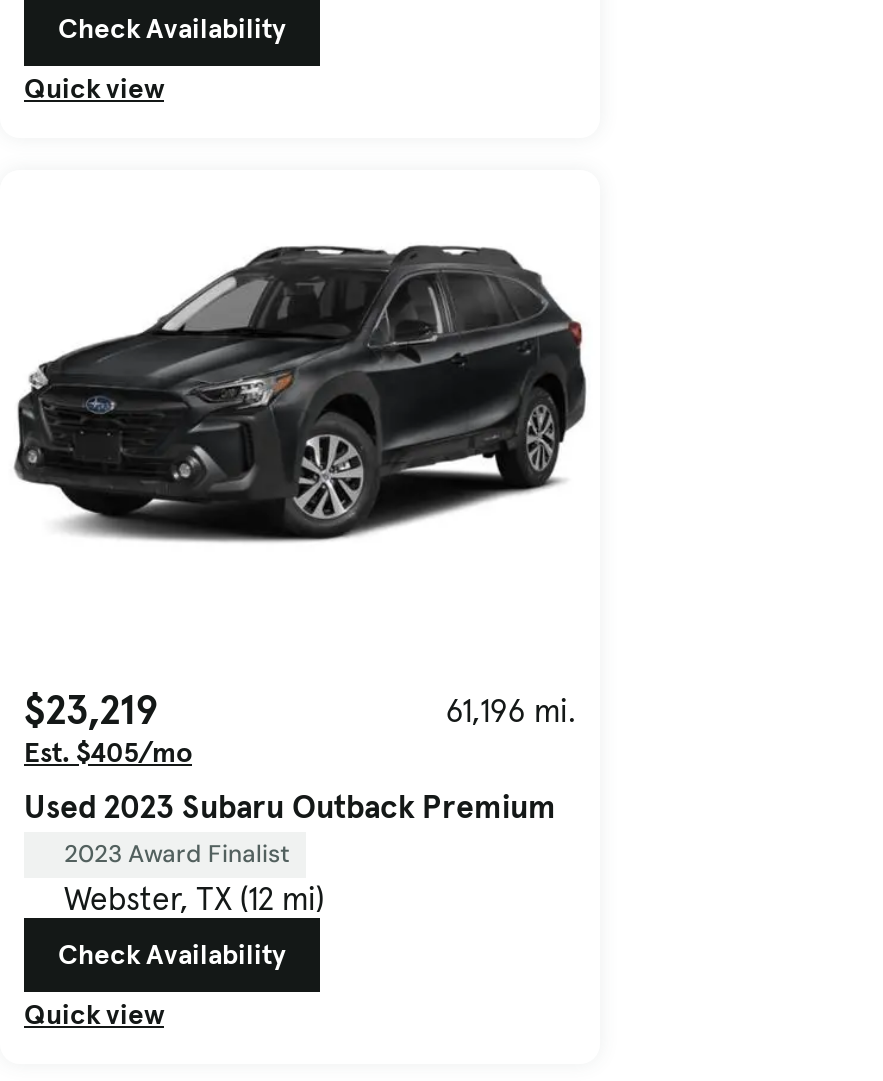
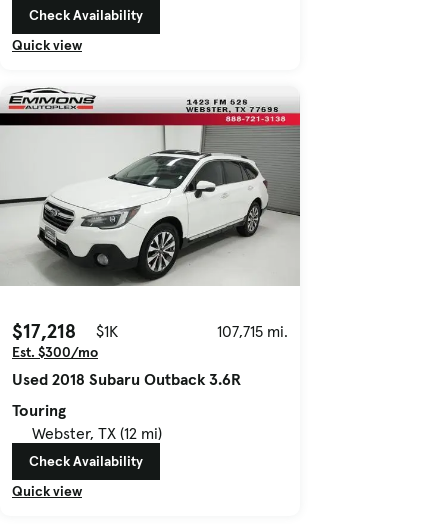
[6,208,600,570] [image] -> [3,87,301,287] [image]
[24,684,576,870] $23,219 | 61,196 mi. | Est. $405/mo | Used 2023 Subaru Outback Premium | 2023 Award Finalist -> [12,318,288,420] $17,218 | $1K | 107,715 mi. | Est. $300/mo | Used 2018 Subaru Outback 3.6R | Touring

